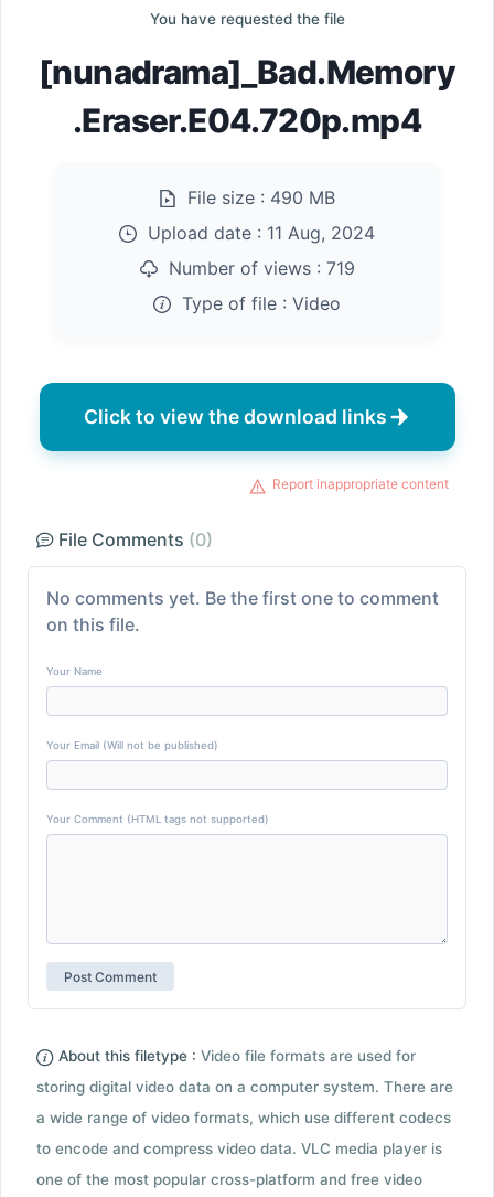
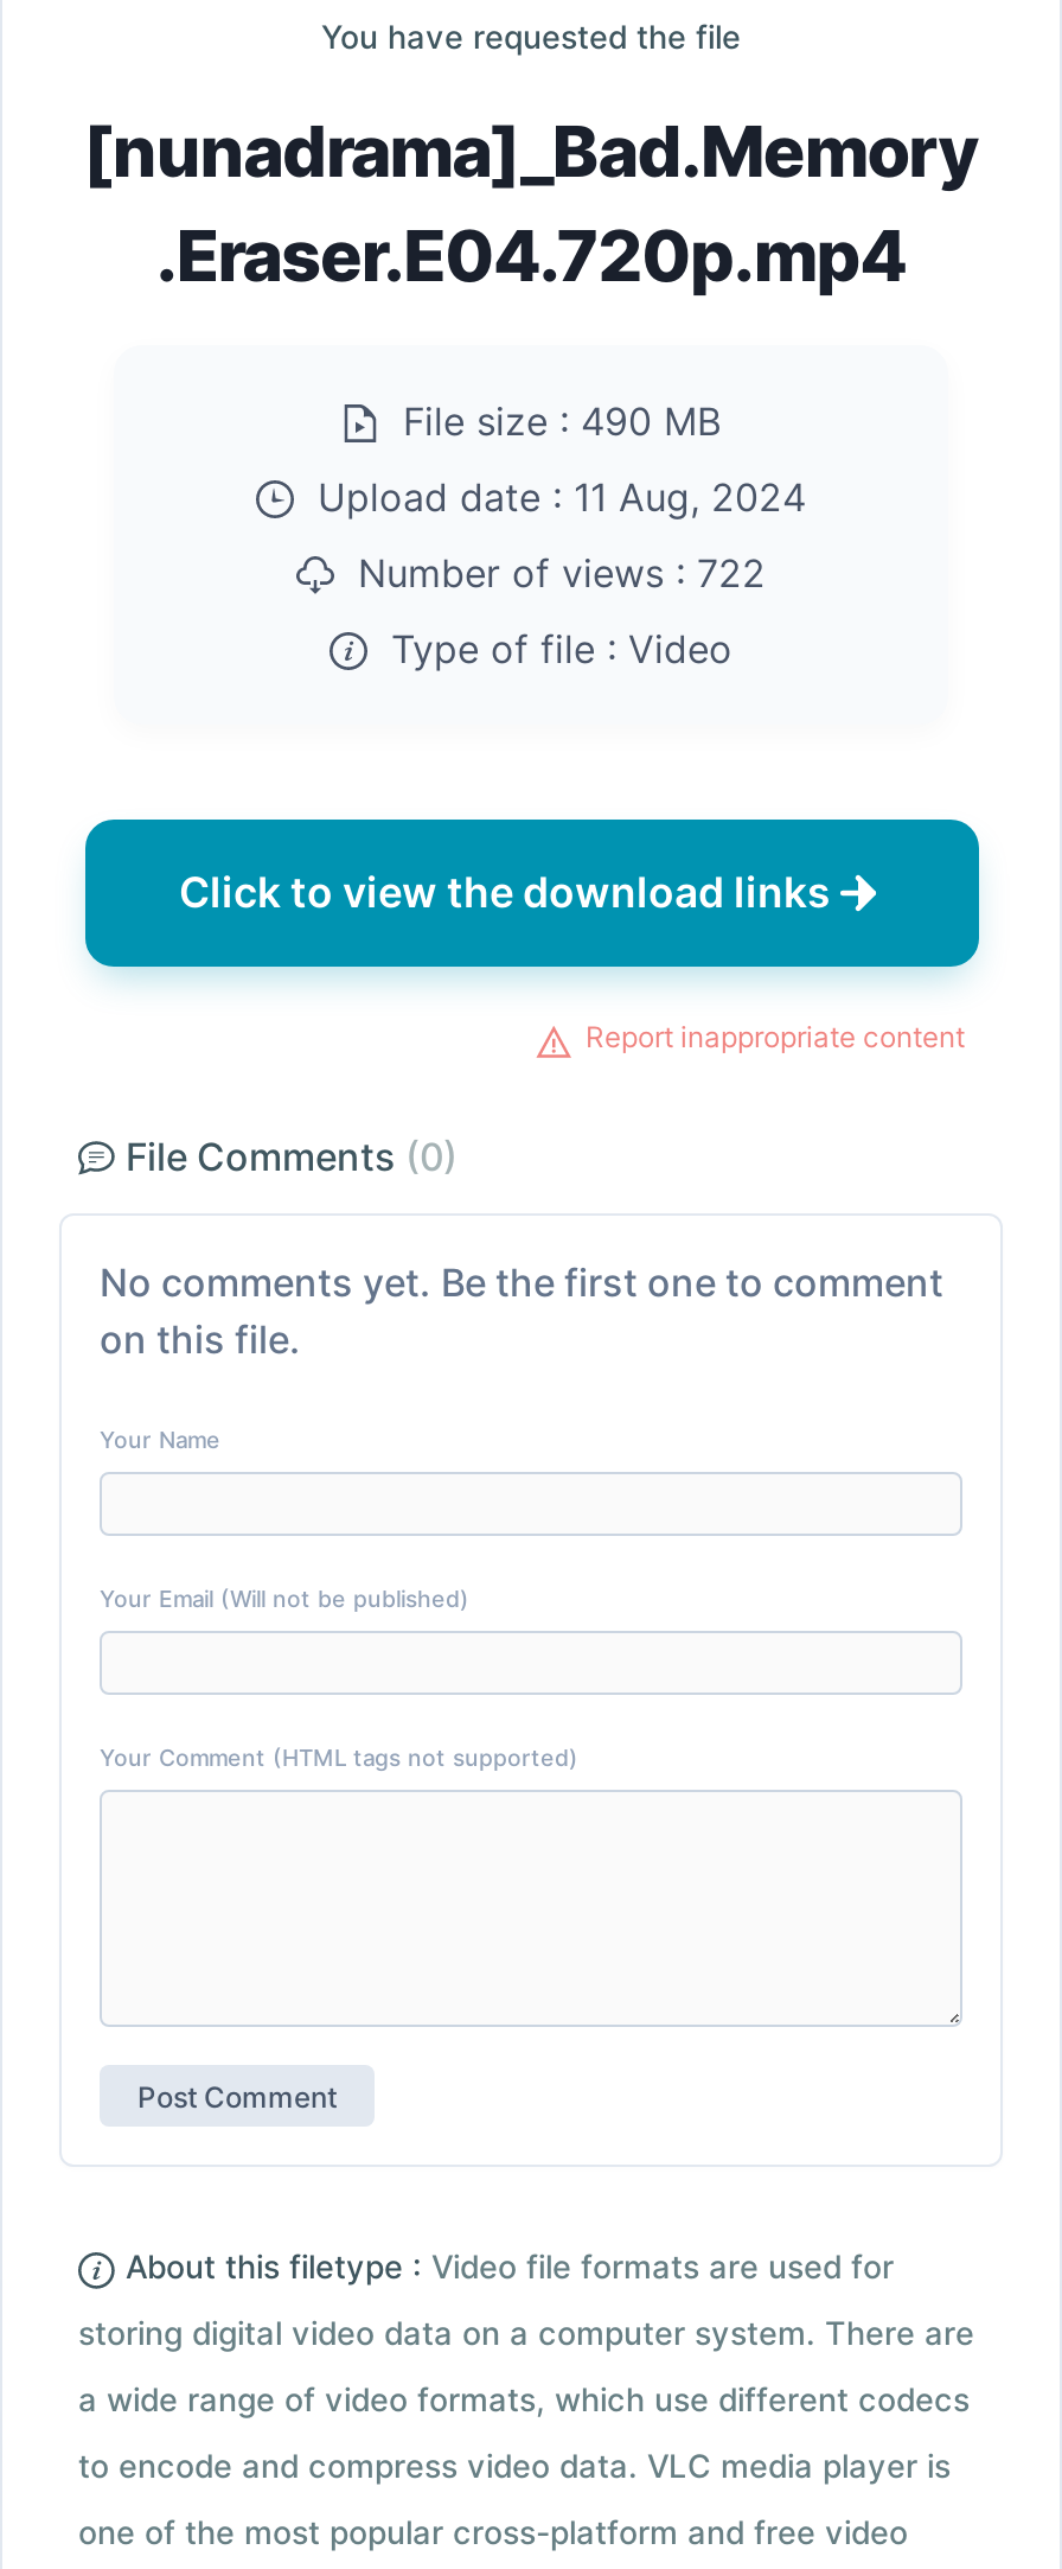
[157,257,355,279] Number of views : 719 -> [334,549,766,596] Number of views : 722

